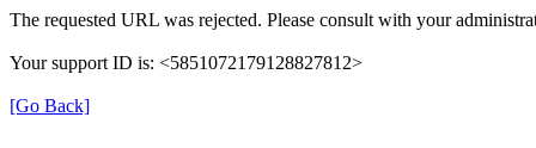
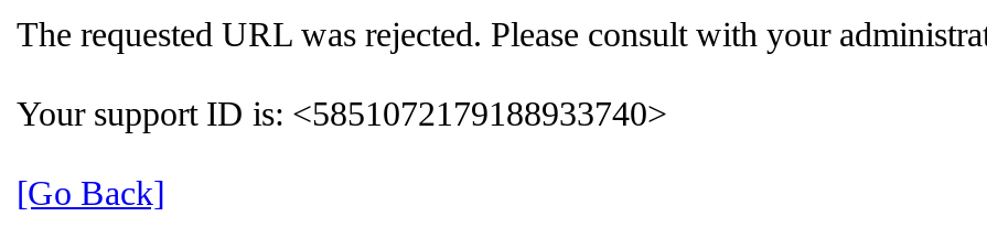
[10,53,363,73] Your support ID is: <5851072179128827812> -> [17,95,667,132] Your support ID is: <5851072179188933740>

